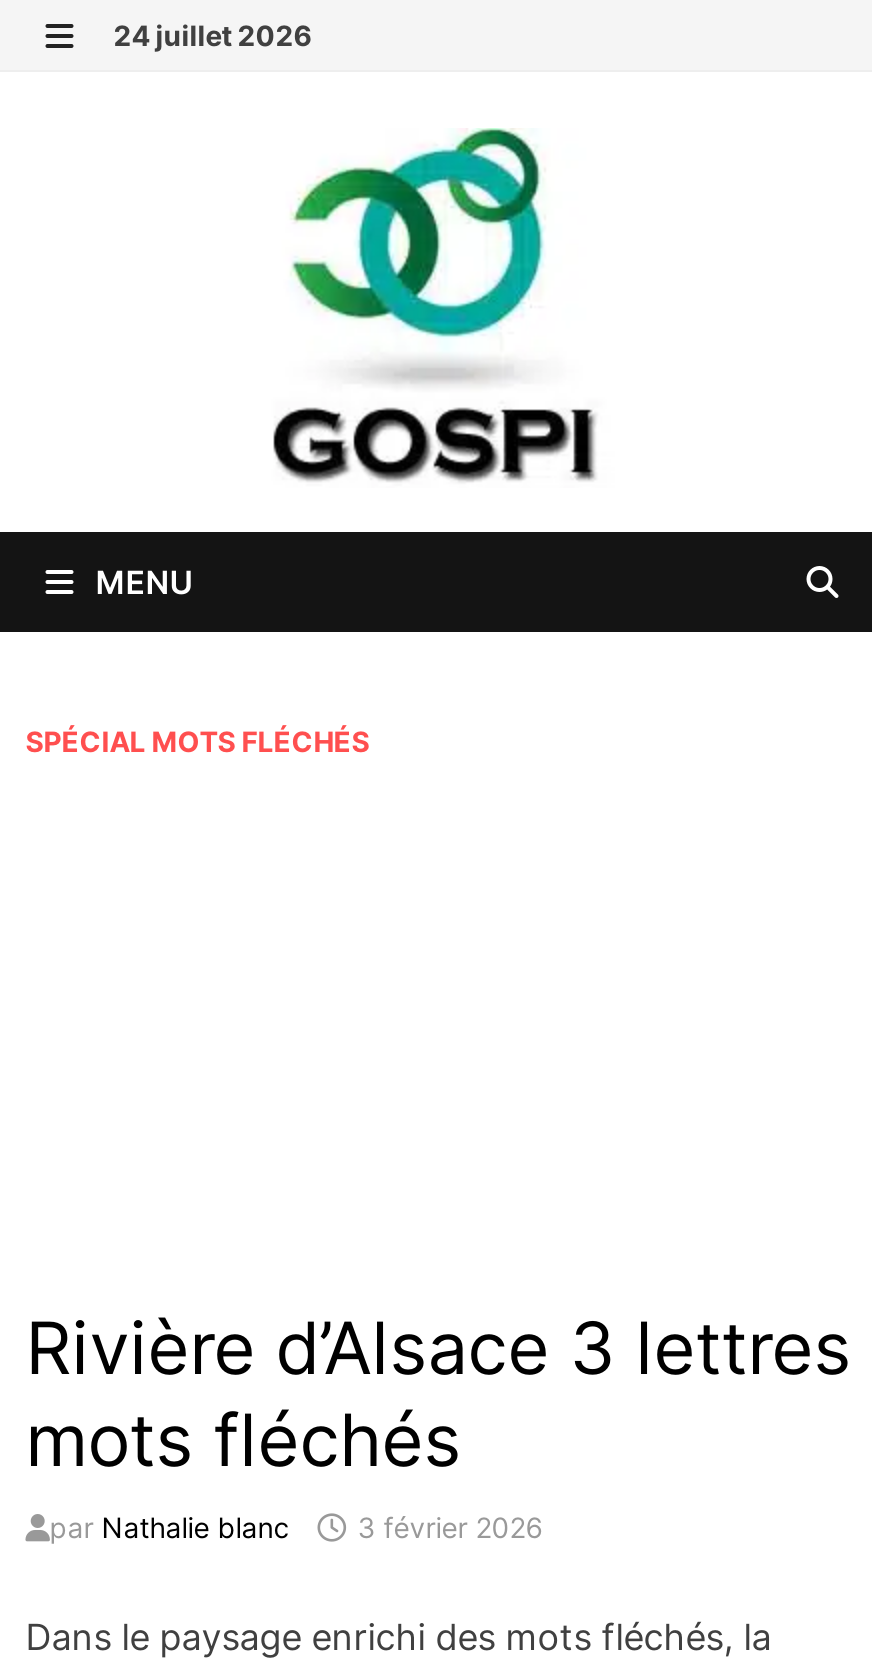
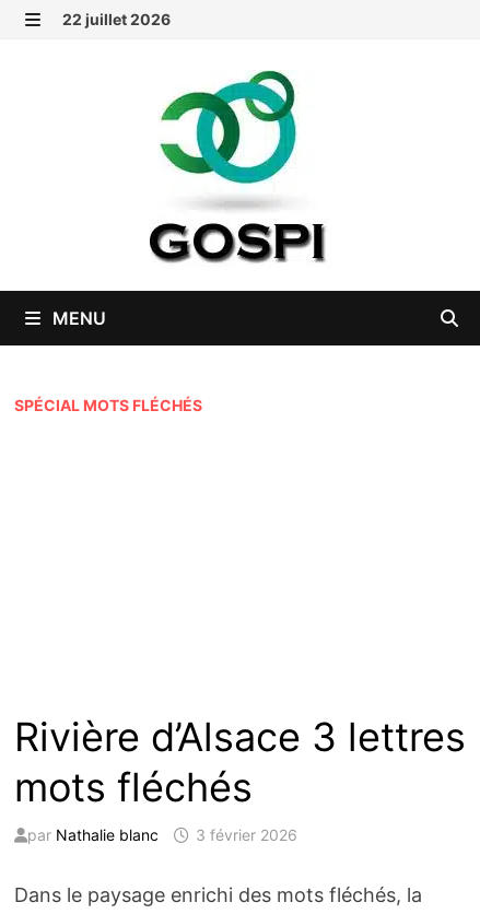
[114,18,312,52] 24 juillet 2026 -> [62,10,170,28] 22 juillet 2026

